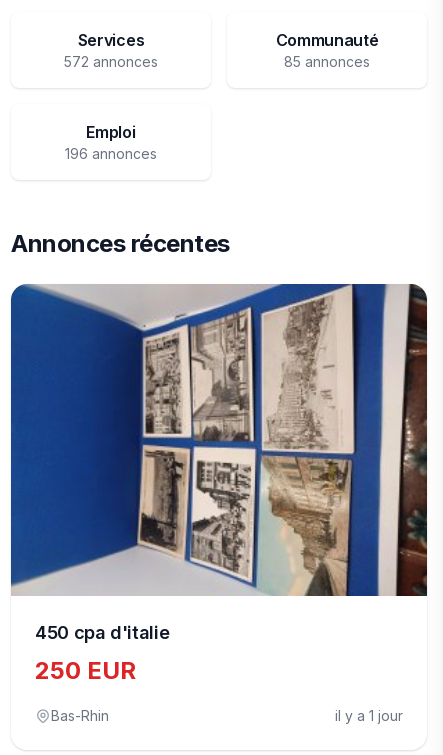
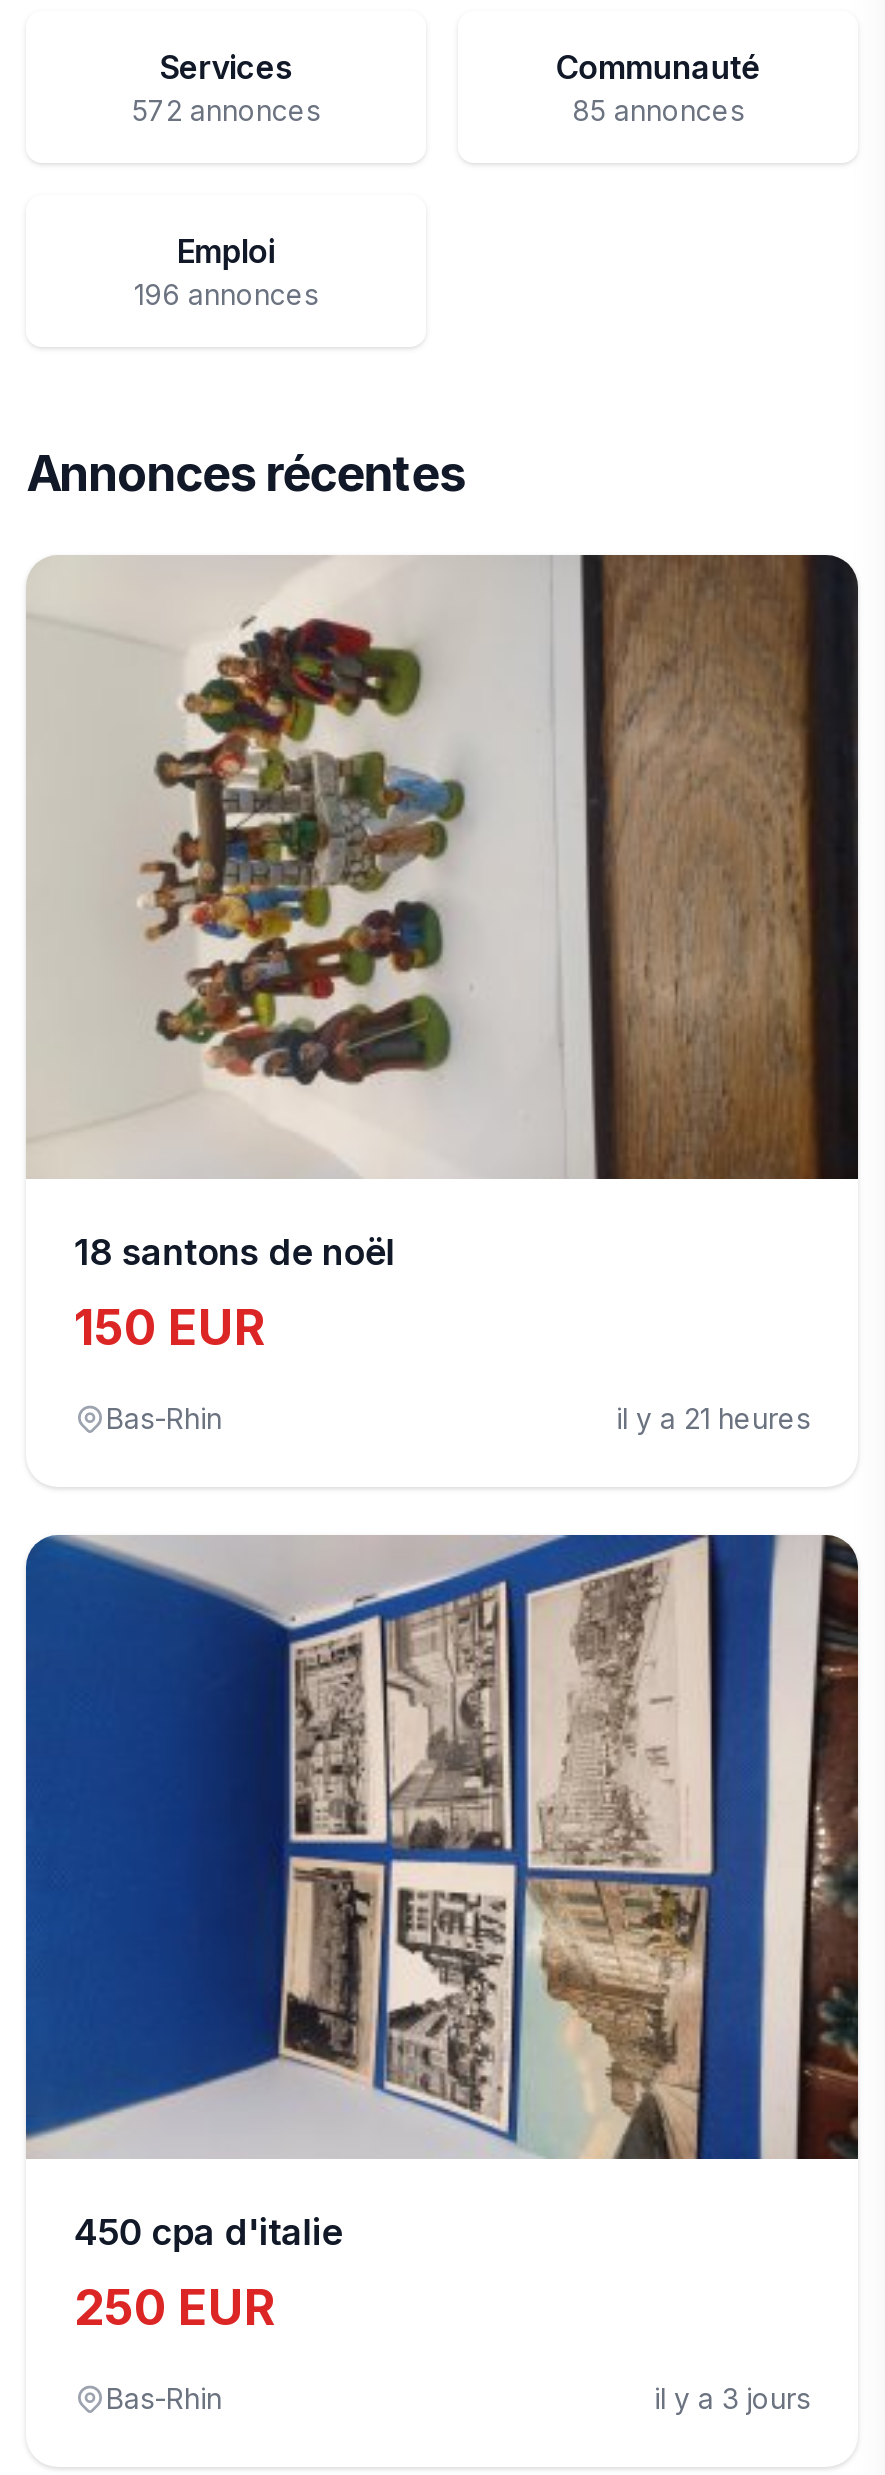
none -> [26,553,860,1435] [image] | 18 santons de noël | 150 EUR | Bas-Rhin | il y a 21 heures
[335,707,403,724] il y a 1 jour -> [654,2381,810,2415] il y a 3 jours

